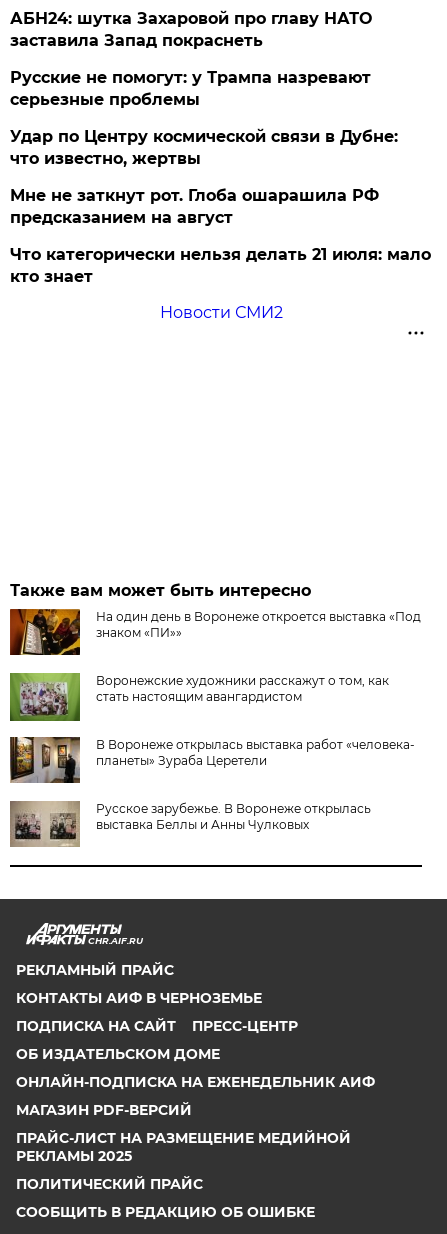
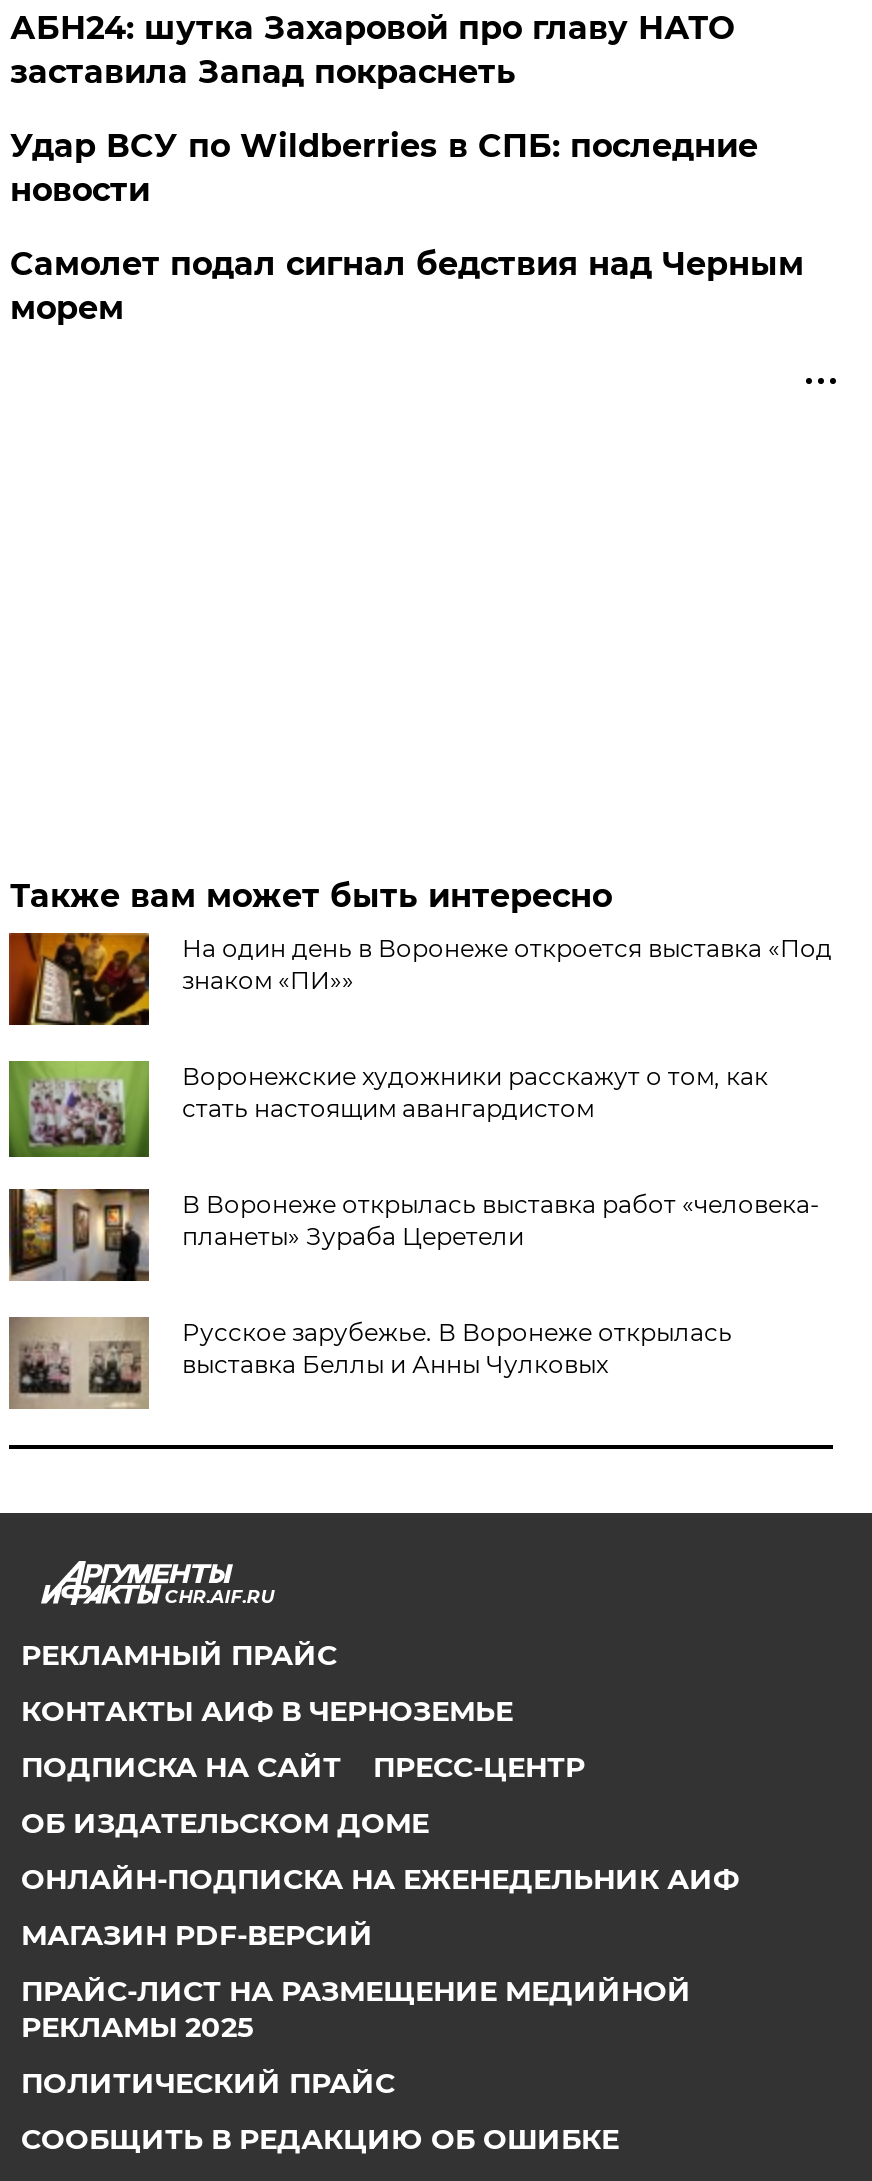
[10,68,431,322] Русские не помогут: у Трампа назревают | серьезные проблемы | Удар по Центру космической связи в Дубне: | что известно, жертвы | Мне не заткнут рот. Глоба ошарашила РФ | предсказанием на август | Что категорически нельзя делать 21 июля: мало | кто знает | Новости СМИ2 -> [10,127,804,327] Удар ВСУ по Wildberries в СПБ: последние | новости | Самолет подал сигнал бедствия над Черным | морем

